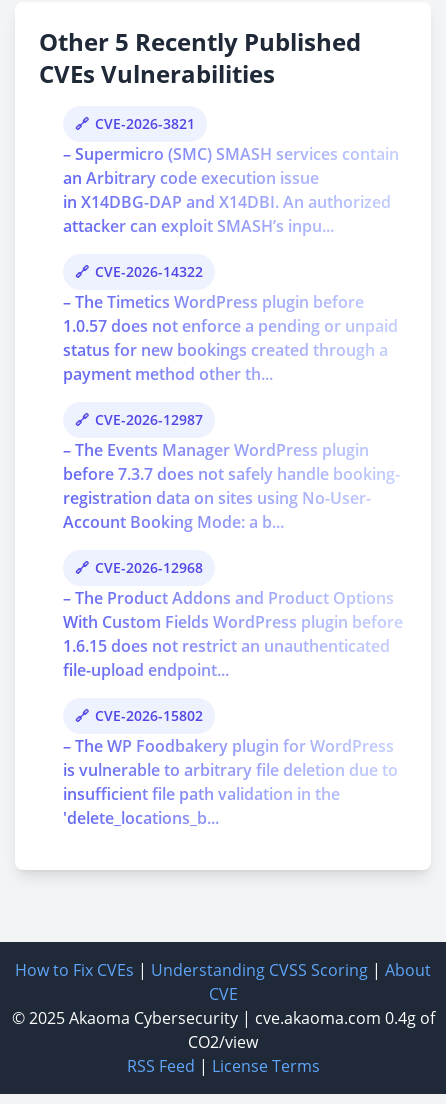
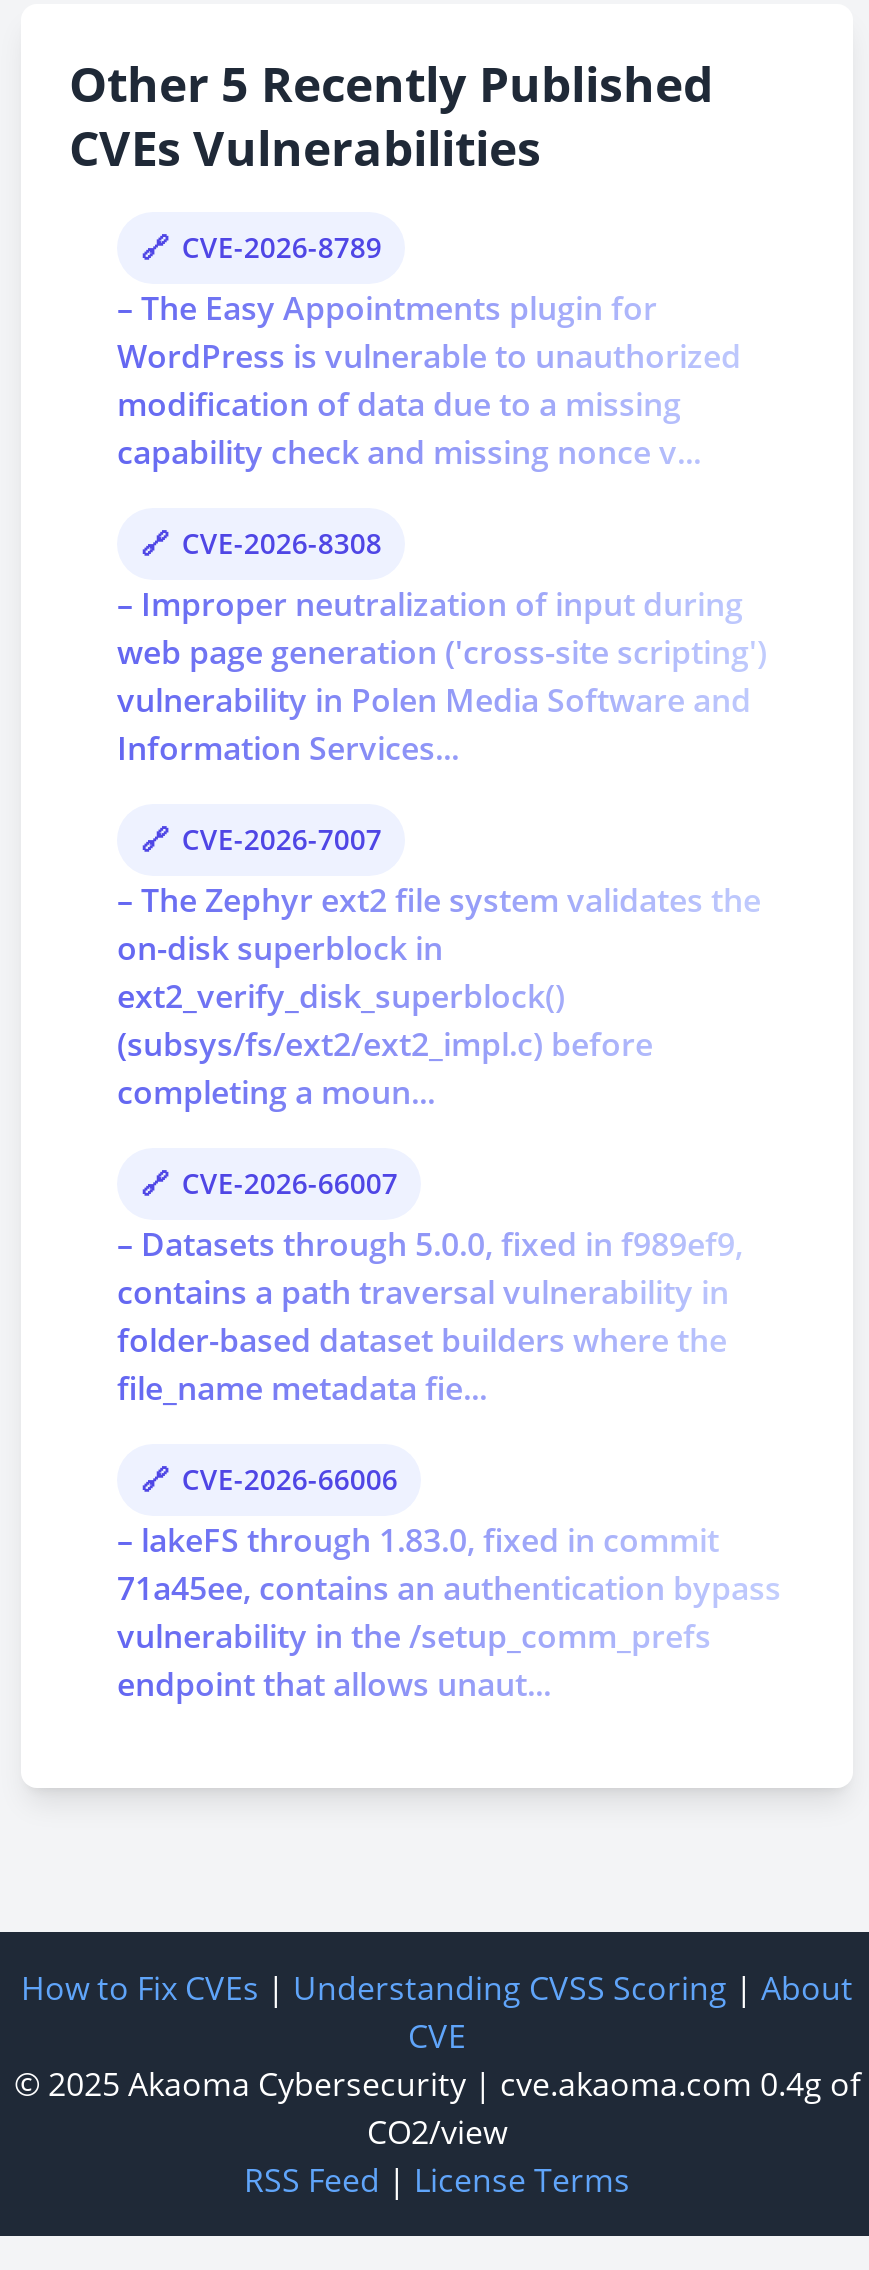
[95,114,195,133] CVE-2026-3821 -> [182,228,382,266] CVE-2026-8789
[63,143,399,237] – Supermicro (SMC) SMASH services contain | an Arbitrary code execution issue | in X14DBG-DAP and X14DBI. An authorized | attacker can exploit SMASH’s inpu... -> [117,286,741,474] – The Easy Appointments plugin for | WordPress is vulnerable to unauthorized | modification of data due to a missing | capability check and missing nonce v...
[95,262,203,281] CVE-2026-14322 -> [182,524,382,562] CVE-2026-8308
[63,291,398,385] – The Timetics WordPress plugin before | 1.0.57 does not enforce a pending or unpaid | status for new bookings created through a | payment method other th... -> [117,582,767,770] – Improper neutralization of input during | web page generation ('cross-site scripting') | vulnerability in Polen Media Software and | Information Services...
[95,410,203,429] CVE-2026-12987 -> [182,820,382,858] CVE-2026-7007
[63,439,400,533] – The Events Manager WordPress plugin | before 7.3.7 does not safely handle booking- | registration data on sites using No-User- | Account Booking Mode: a b... -> [117,878,761,1114] – The Zephyr ext2 file system validates the | on-disk superblock in | ext2_verify_disk_superblock() | (subsys/fs/ext2/ext2_impl.c) before | completing a moun...
[95,558,203,577] CVE-2026-12968 -> [182,1164,398,1202] CVE-2026-66007
[63,587,403,681] – The Product Addons and Product Options | With Custom Fields WordPress plugin before | 1.6.15 does not restrict an unauthenticated | file-upload endpoint... -> [117,1222,743,1410] – Datasets through 5.0.0, fixed in f989ef9, | contains a path traversal vulnerability in | folder-based dataset builders where the | file_name metadata fie...
[95,706,203,725] CVE-2026-15802 -> [182,1460,398,1498] CVE-2026-66006
[63,735,398,829] – The WP Foodbakery plugin for WordPress | is vulnerable to arbitrary file deletion due to | insufficient file path validation in the | 'delete_locations_b... -> [117,1518,781,1706] – lakeFS through 1.83.0, fixed in commit | 71a45ee, contains an authentication bypass | vulnerability in the /setup_comm_prefs | endpoint that allows unaut...

